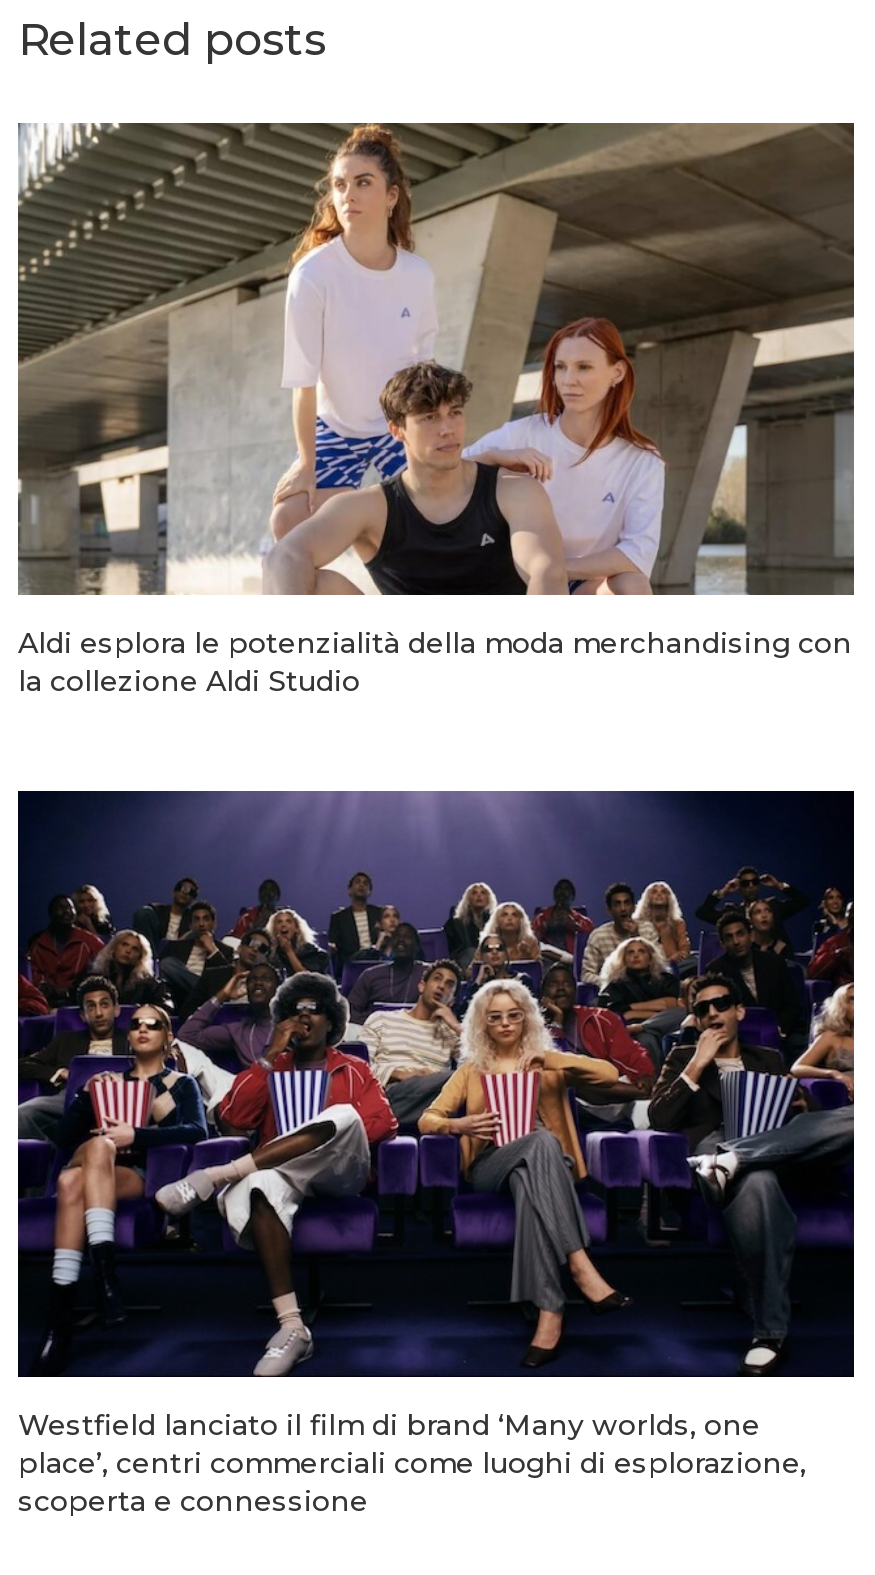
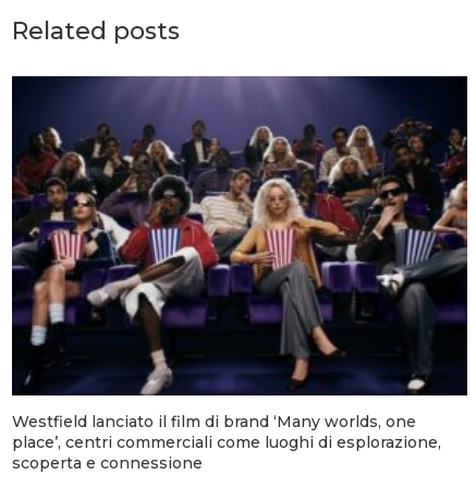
[16,121,856,699] [image] | Aldi esplora le potenzialità della moda merchandising con | la collezione Aldi Studio -> none

